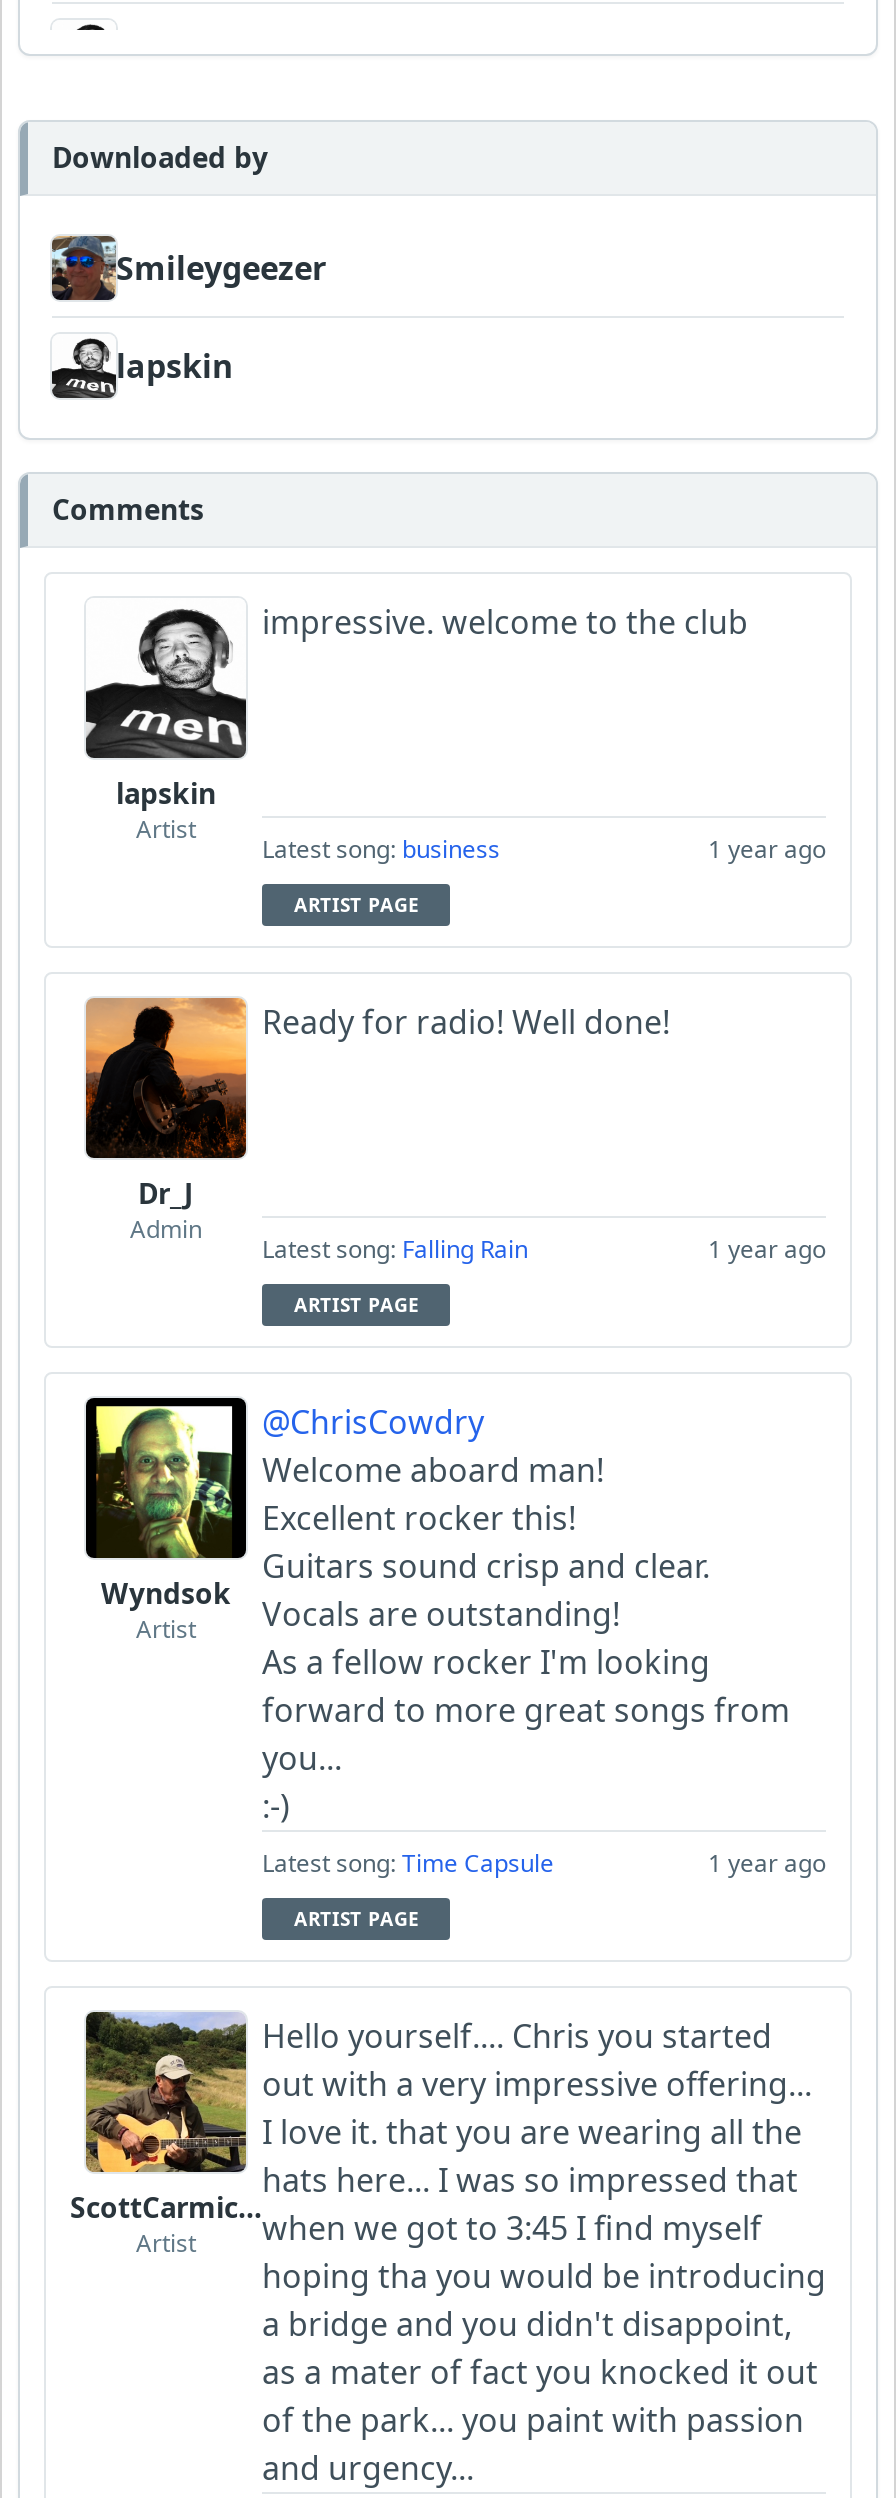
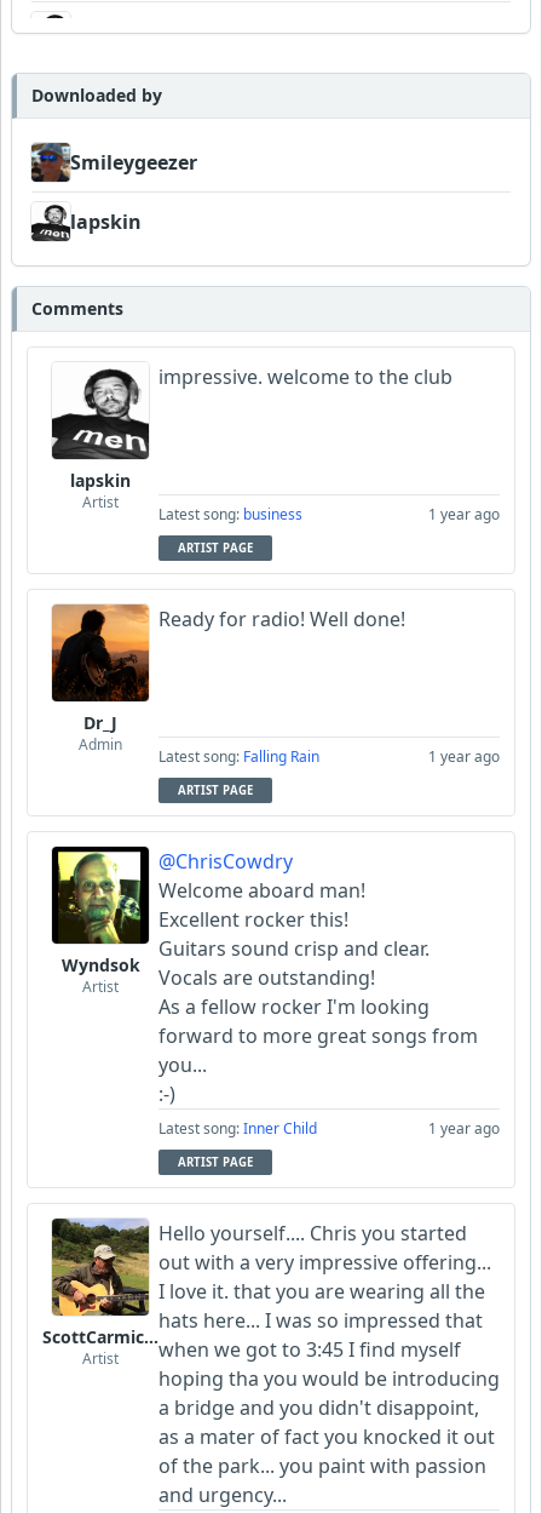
[262,1845,554,1879] Latest song: Time Capsule -> [158,1118,317,1138] Latest song: Inner Child

